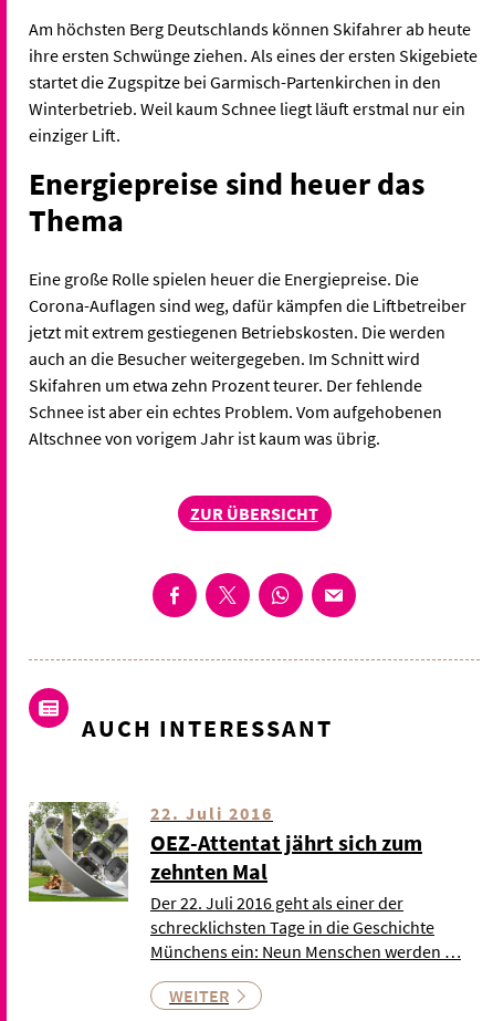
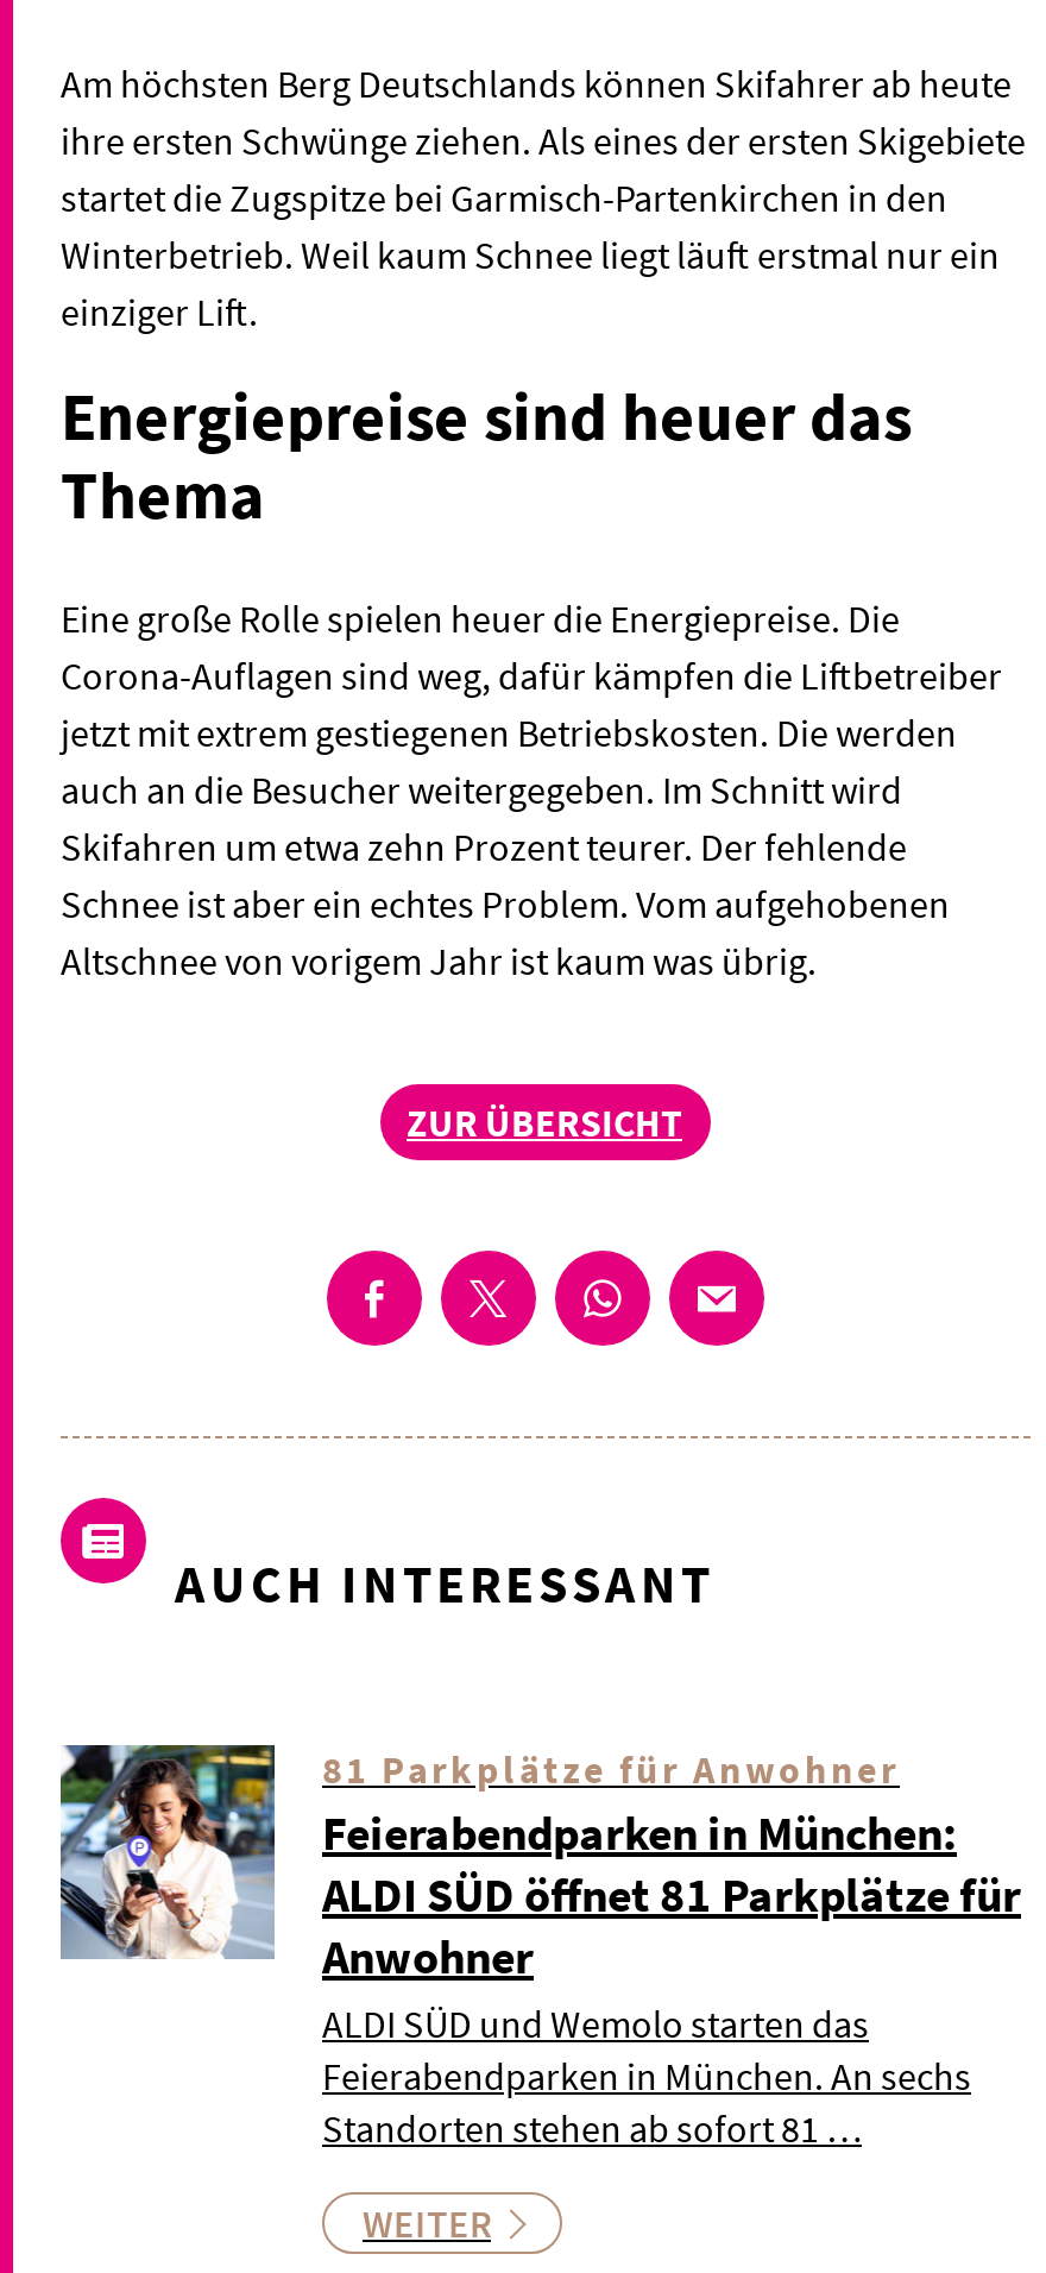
[28,802,461,962] [image] | 22. Juli 2016 | OEZ-Attentat jährt sich zum | zehnten Mal | Der 22. Juli 2016 geht als einer der | schrecklichsten Tage in die Geschichte | Münchens ein: Neun Menschen werden … -> [61,1742,1021,2151] [image] | 81 Parkplätze für Anwohner | Feierabendparken in München: | ALDI SÜD öffnet 81 Parkplätze für | Anwohner | ALDI SÜD und Wemolo starten das | Feierabendparken in München. An sechs | Standorten stehen ab sofort 81 …

